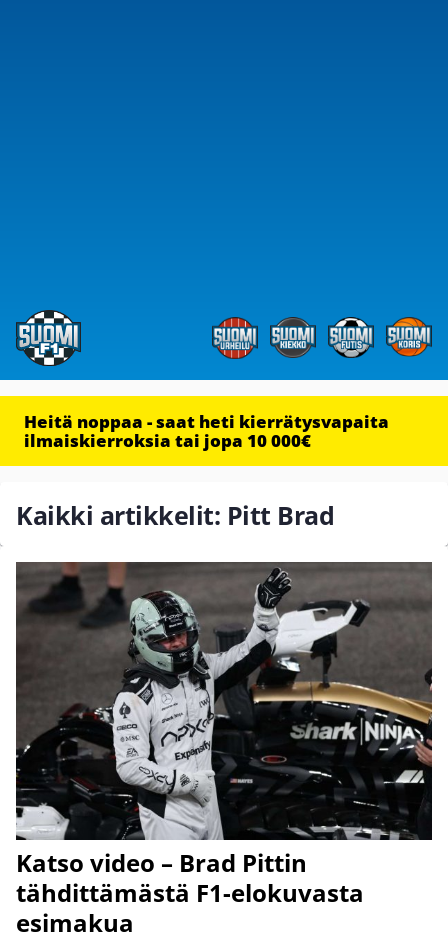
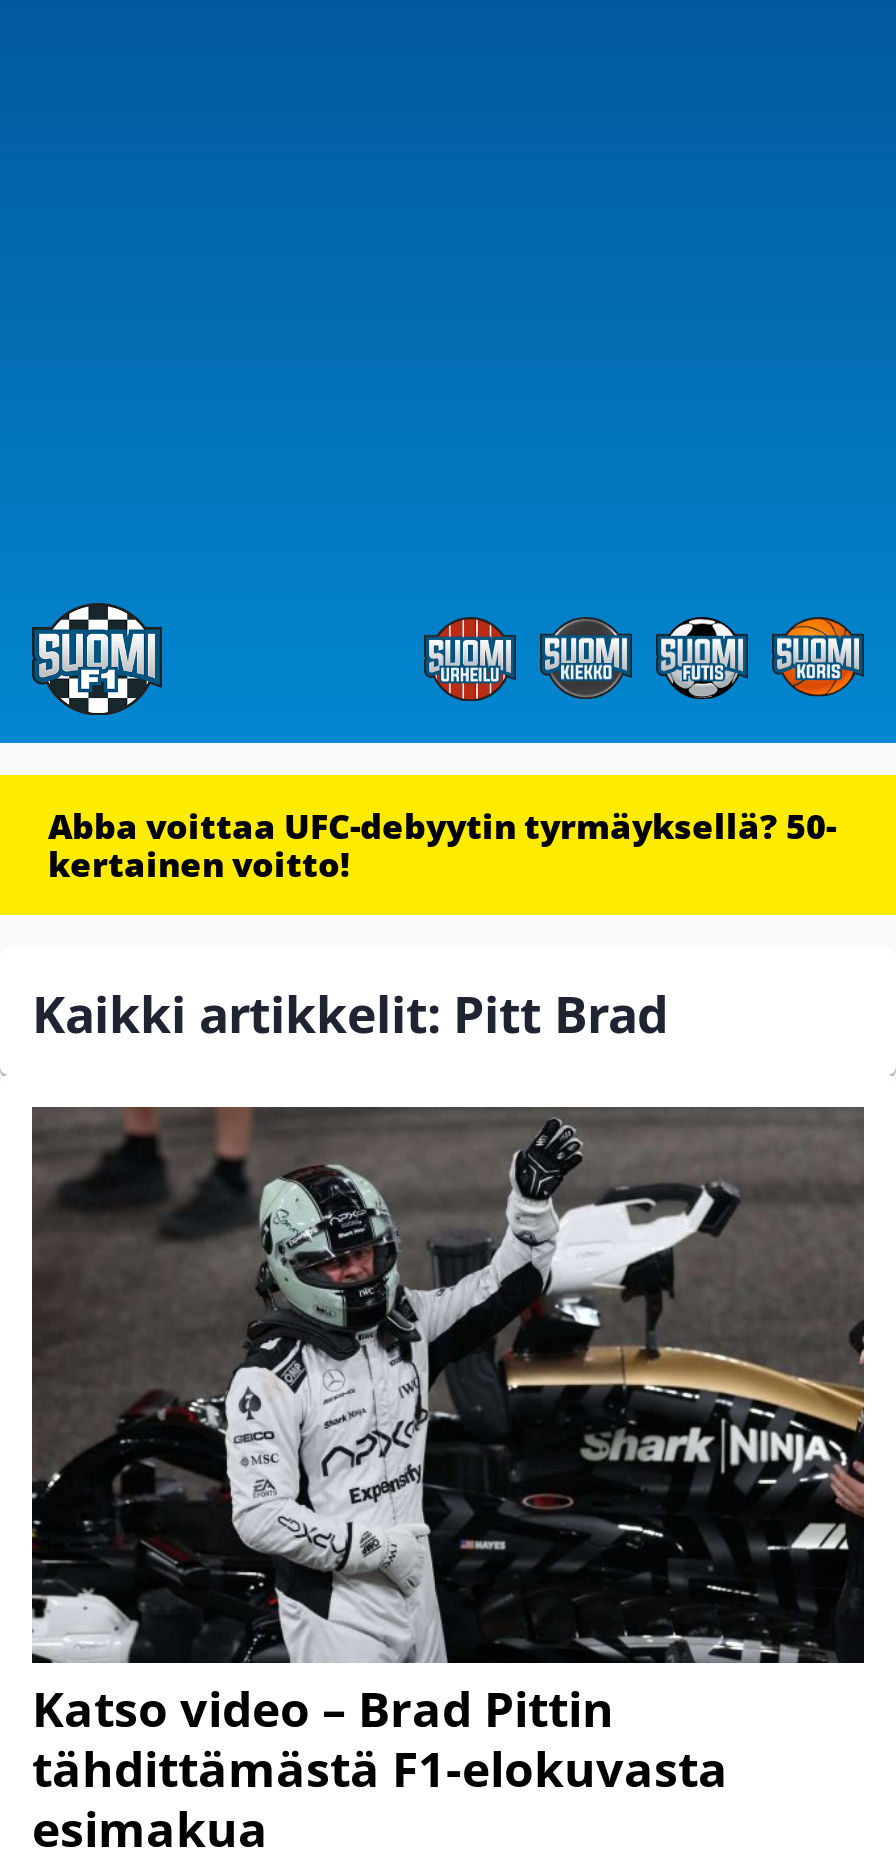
[24,410,389,452] Heitä noppaa - saat heti kierrätysvapaita | ilmaiskierroksia tai jopa 10 000€ -> [48,803,836,887] Abba voittaa UFC-debyytin tyrmäyksellä? 50- | kertainen voitto!

